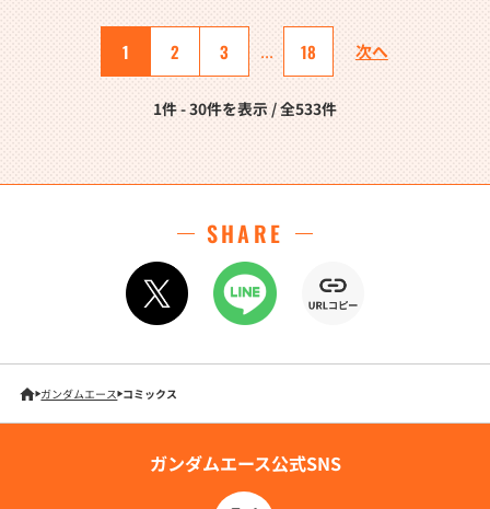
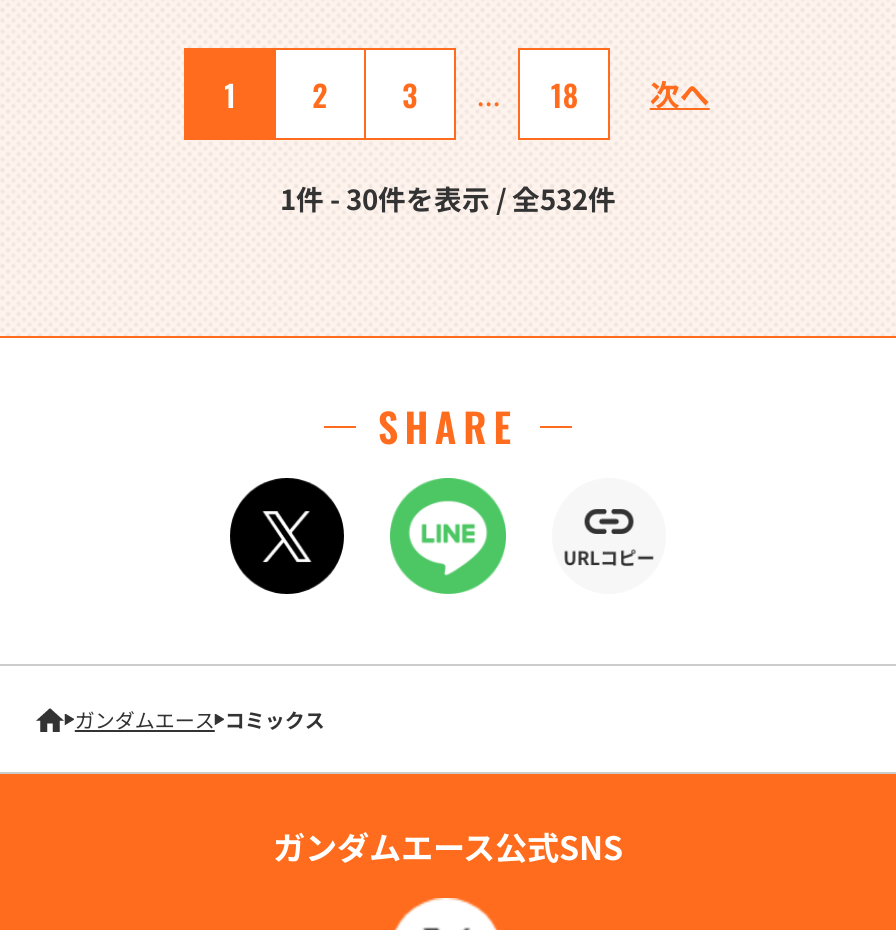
[153,98,337,120] 1件 - 30件を表示 / 全533件 -> [280,179,616,219] 1件 - 30件を表示 / 全532件

